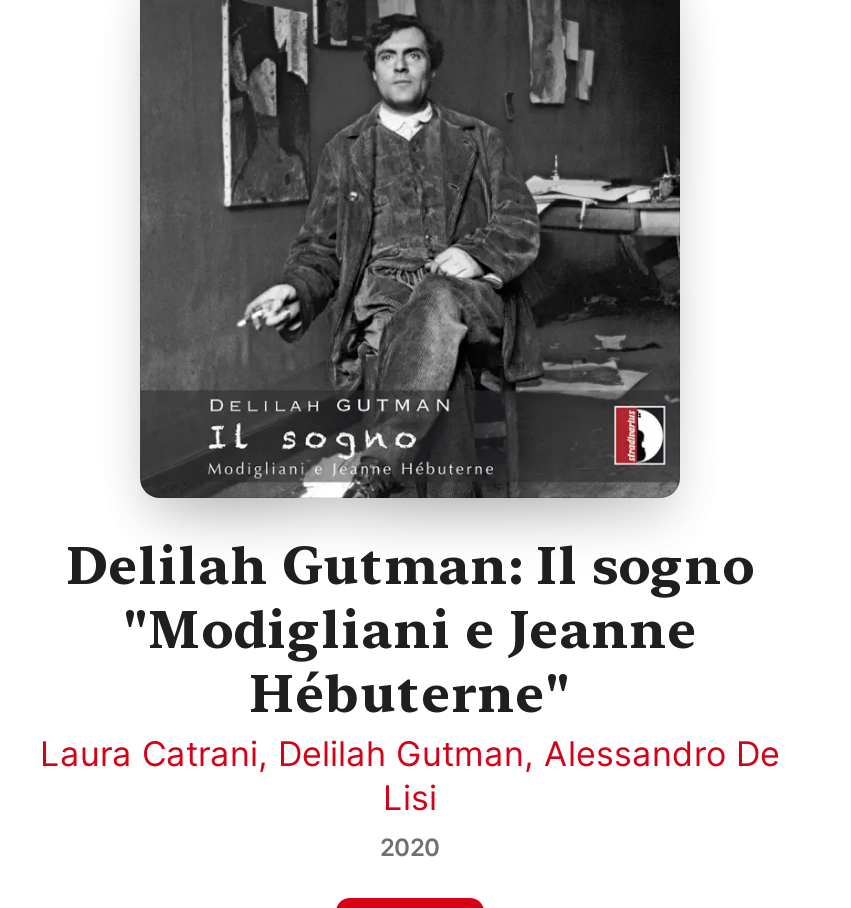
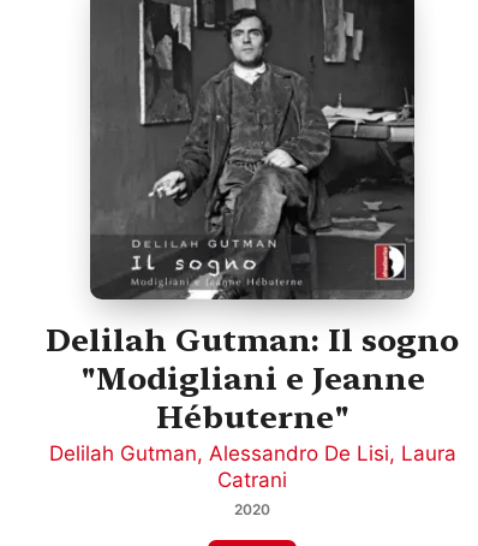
[40,735,780,819] Laura Catrani, Delilah Gutman, Alessandro De | Lisi -> [49,442,456,492] Delilah Gutman, Alessandro De Lisi, Laura | Catrani

